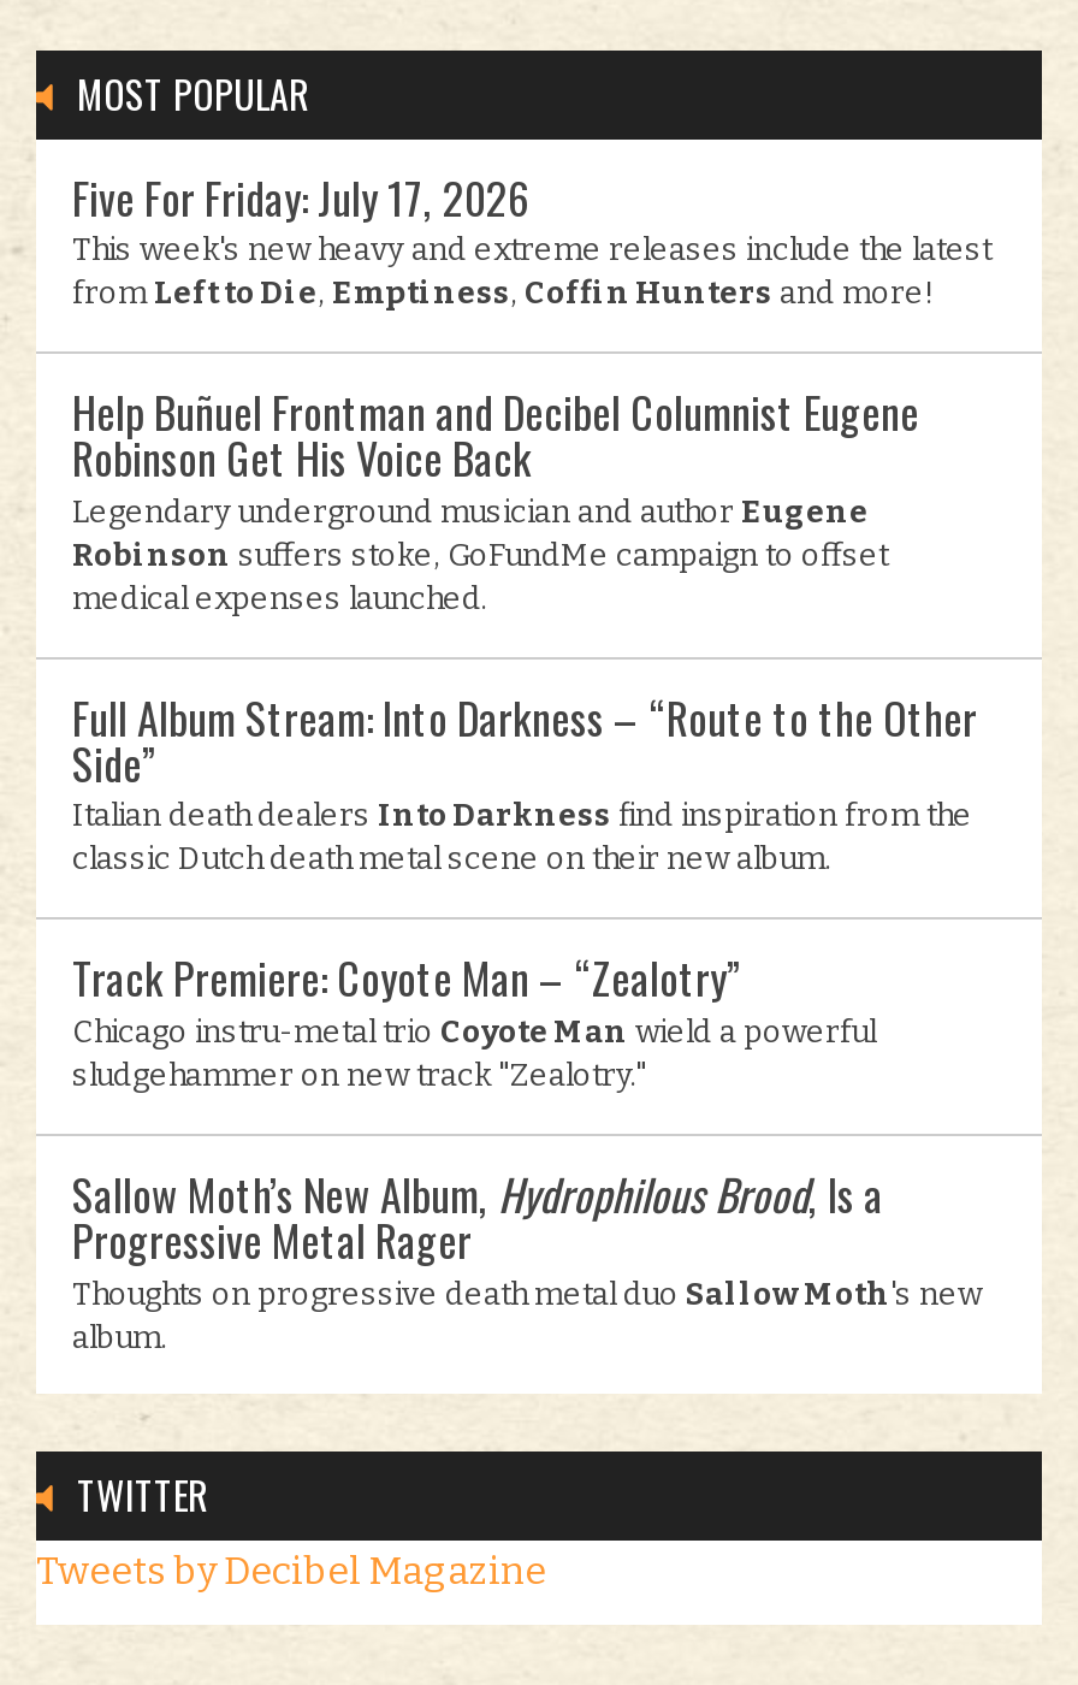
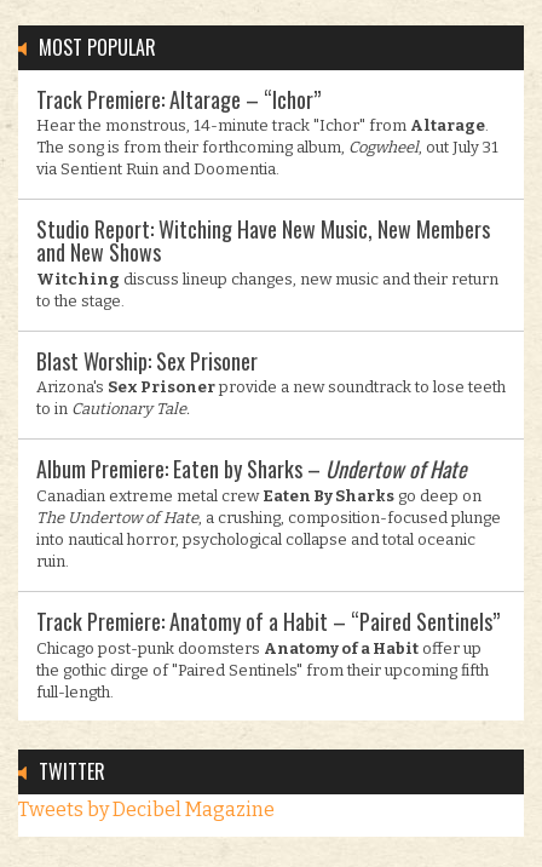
[72,165,991,311] Five For Friday: July 17, 2026 | This week's new heavy and extreme releases include the latest | from Left to Die, Emptiness, Coffin Hunters and more! -> [36,83,498,178] Track Premiere: Altarage – “Ichor” | Hear the monstrous, 14-minute track "Ichor" from Altarage. | The song is from their forthcoming album, Cogwheel, out July 31 | via Sentient Ruin and Doomentia.
[72,381,919,616] Help Buñuel Frontman and Decibel Columnist Eugene | Robinson Get His Voice Back | Legendary underground musician and author Eugene | Robinson suffers stoke, GoFundMe campaign to offset | medical expenses launched. -> [36,213,498,310] Studio Report: Witching Have New Music, New Members | and New Shows | Witching discuss lineup changes, new music and their return | to the stage.
[72,686,977,877] Full Album Stream: Into Darkness – “Route to the Other | Side” | Italian death dealers Into Darkness find inspiration from the | classic Dutch death metal scene on their new album. -> [36,345,506,418] Blast Worship: Sex Prisoner | Arizona's Sex Prisoner provide a new soundtrack to lose teeth | to in Cautionary Tale.
[72,947,876,1093] Track Premiere: Coyote Man – “Zealotry” | Chicago instru-metal trio Coyote Man wield a powerful | sludgehammer on new track "Zealotry." -> [36,453,501,570] Album Premiere: Eaten by Sharks – Undertow of Hate | Canadian extreme metal crew Eaten By Sharks go deep on | The Undertow of Hate, a crushing, composition-focused plunge | into nautical horror, psychological collapse and total oceanic | ruin.
[72,1162,982,1354] Sallow Moth’s New Album, Hydrophilous Brood, Is a | Progressive Metal Rager | Thoughts on progressive death metal duo Sallow Moth's new | album. -> [36,605,500,701] Track Premiere: Anatomy of a Habit – “Paired Sentinels” | Chicago post-punk doomsters Anatomy of a Habit offer up | the gothic dirge of "Paired Sentinels" from their upcoming fifth | full-length.

